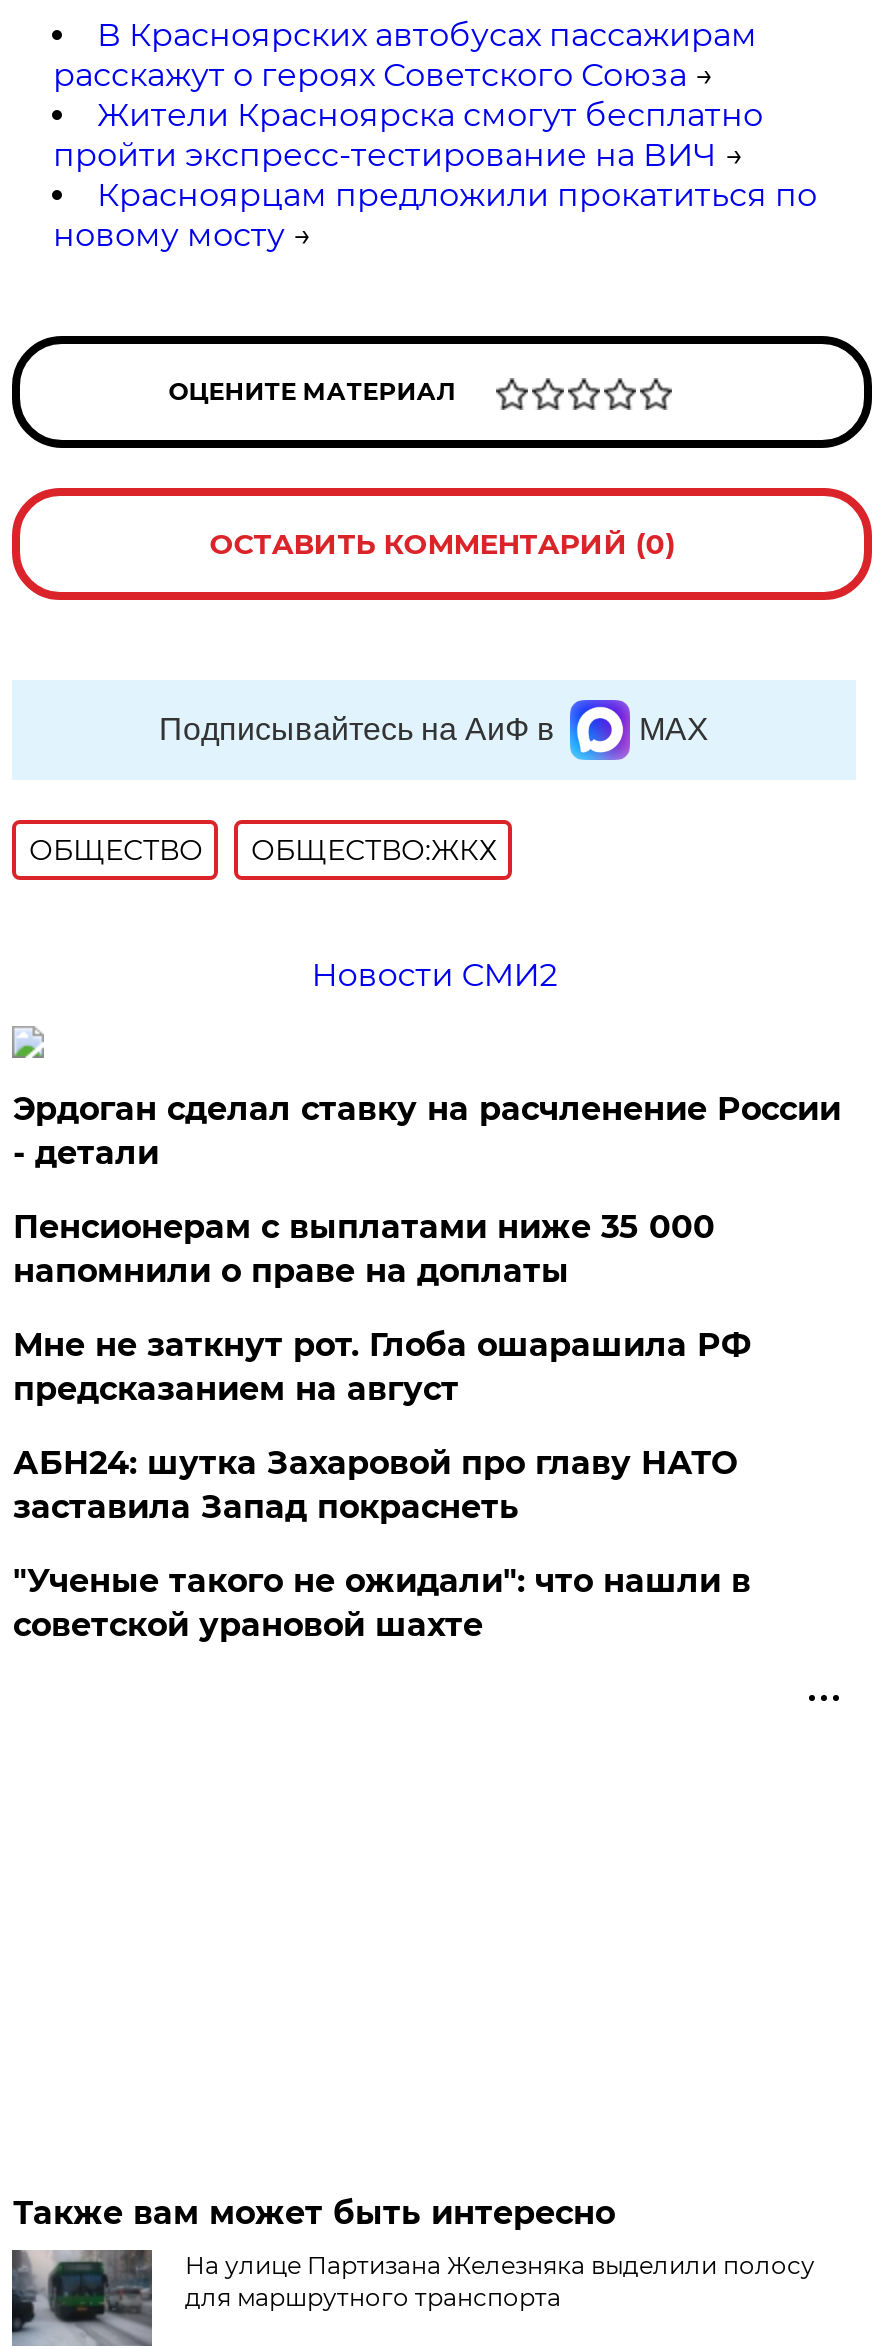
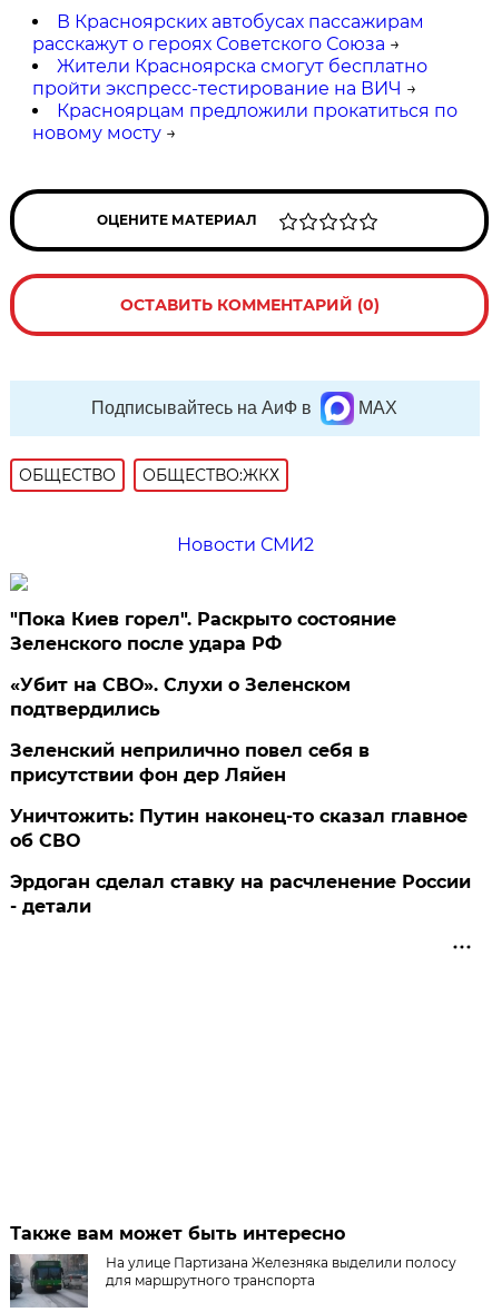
none -> [10,608,468,851] "Пока Киев горел". Раскрыто состояние | Зеленского после удара РФ | «Убит на СВО». Слухи о Зеленском | подтвердились | Зеленский неприлично повел cебя в | присутствии фон дер Ляйен | Уничтожить: Путин наконец-то сказал главное | об СВО
moved [13,1090,841,1172] -> [10,871,471,917]: Эрдоган сделал ставку на расчленение России | - детали
[13,1208,751,1644] Пенсионерам с выплатами ниже 35 000 | напомнили о праве на доплаты | Мне не заткнут рот. Глоба ошарашила РФ | предсказанием на август | АБН24: шутка Захаровой про главу НАТО | заставила Запад покраснеть | "Ученые такого не ожидали": что нашли в | советской урановой шахте -> none

